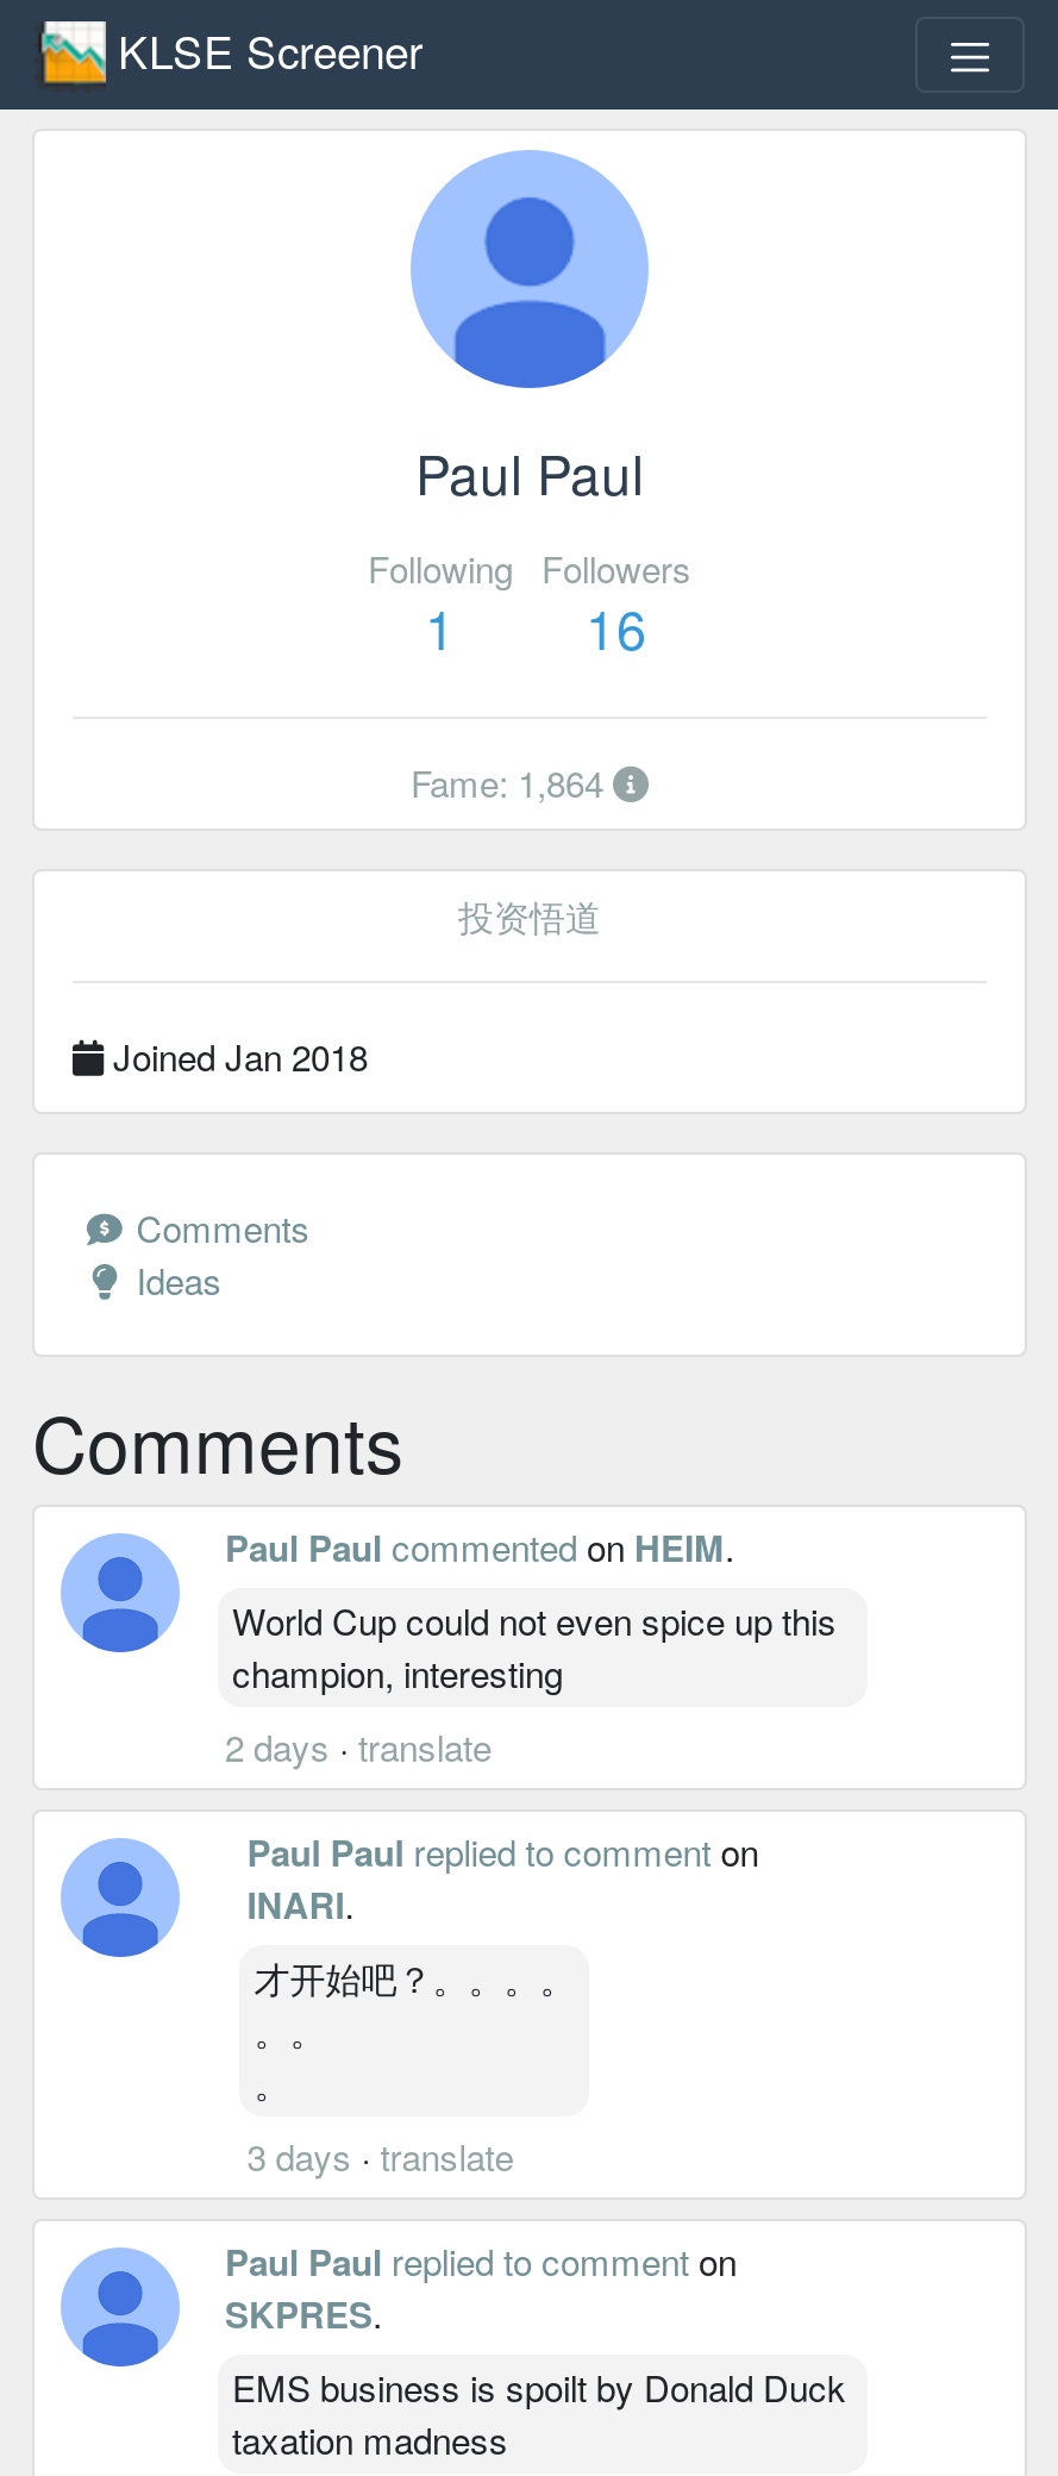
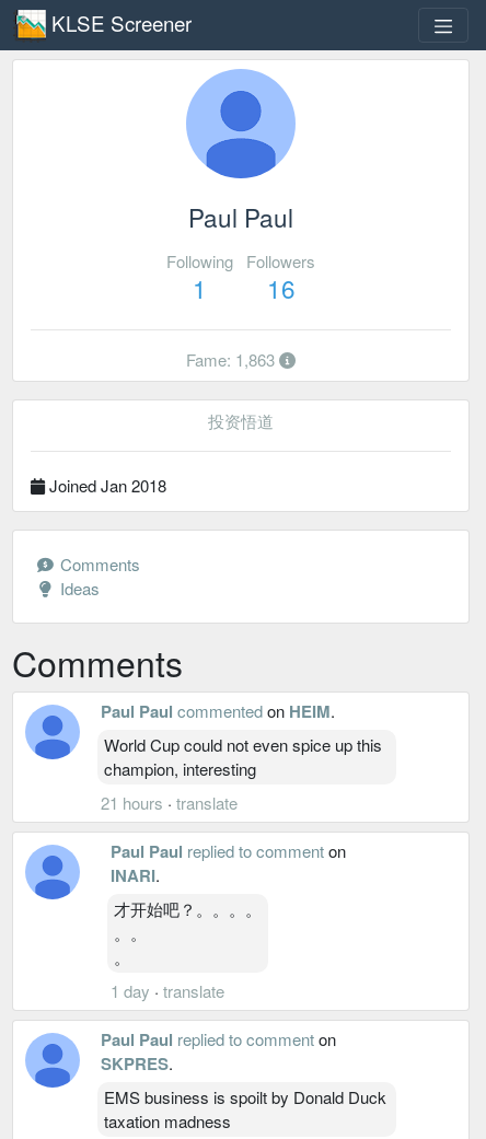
[411,756,613,806] Fame: 1,864 -> [186,348,279,371] Fame: 1,863
[225,1721,492,1771] 2 days · translate -> [101,791,238,814] 21 hours · translate
[247,2130,514,2180] 3 days · translate -> [111,979,225,1002] 1 day · translate

